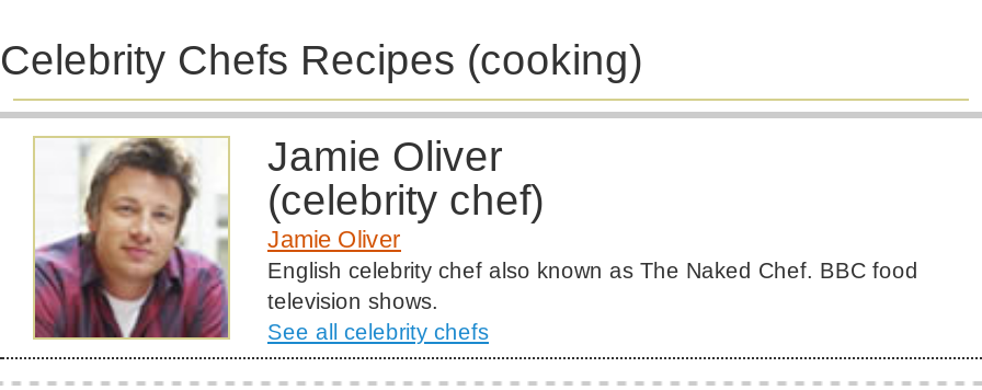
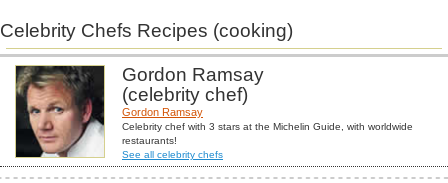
[33,133,502,340] [image] | Jamie Oliver -> [15,63,264,158] [image] | Gordon Ramsay
[267,225,918,312] Jamie Oliver | English celebrity chef also known as The Naked Chef. BBC food | television shows. -> [122,105,413,145] Gordon Ramsay | Celebrity chef with 3 stars at the Michelin Guide, with worldwide | restaurants!

